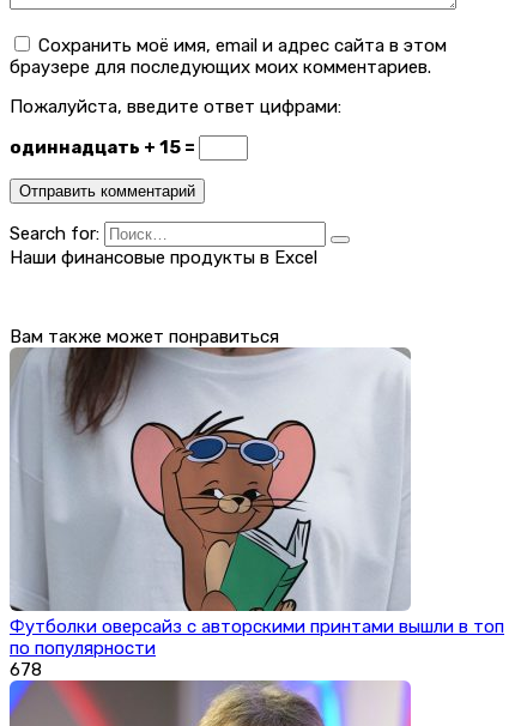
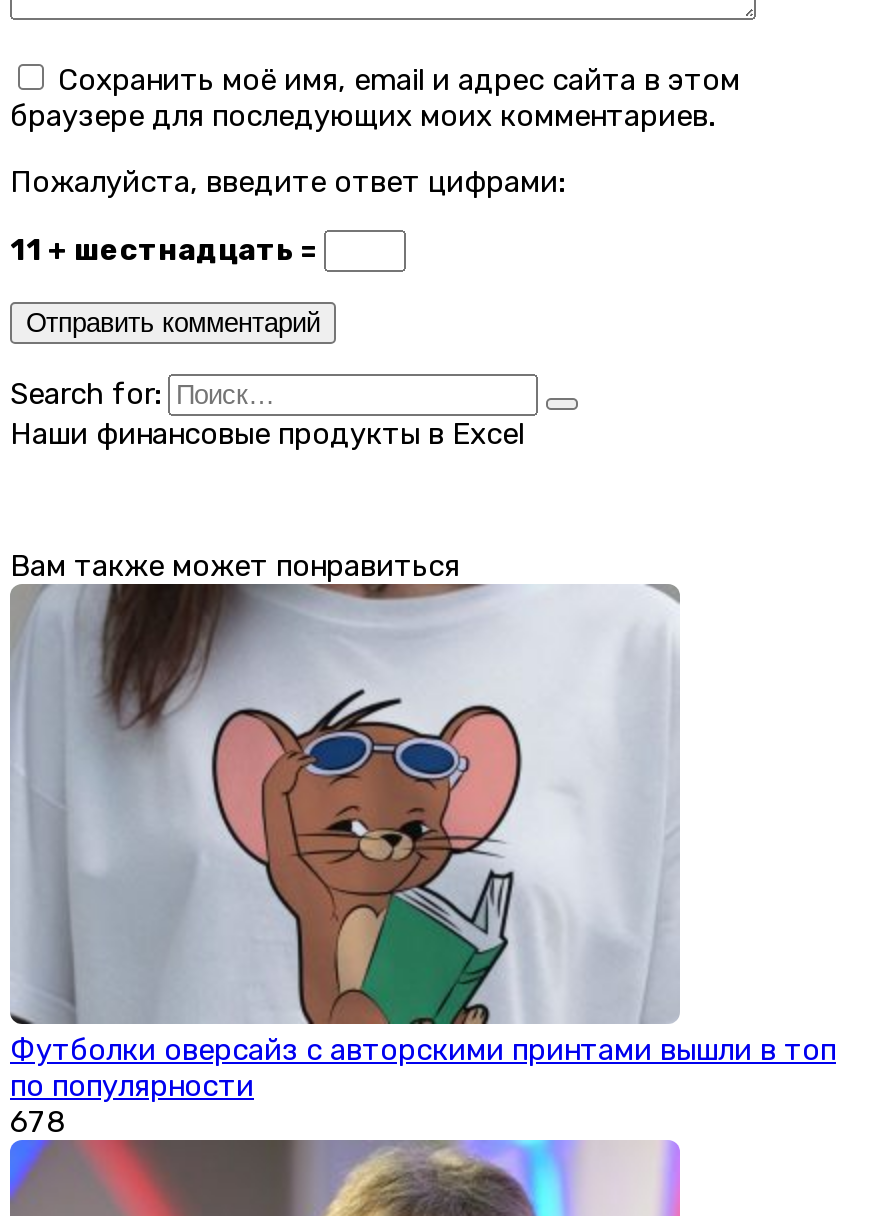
[10,136,199,158] одиннадцать + 15 = -> [10,232,324,268] 11 + шестнадцать =

